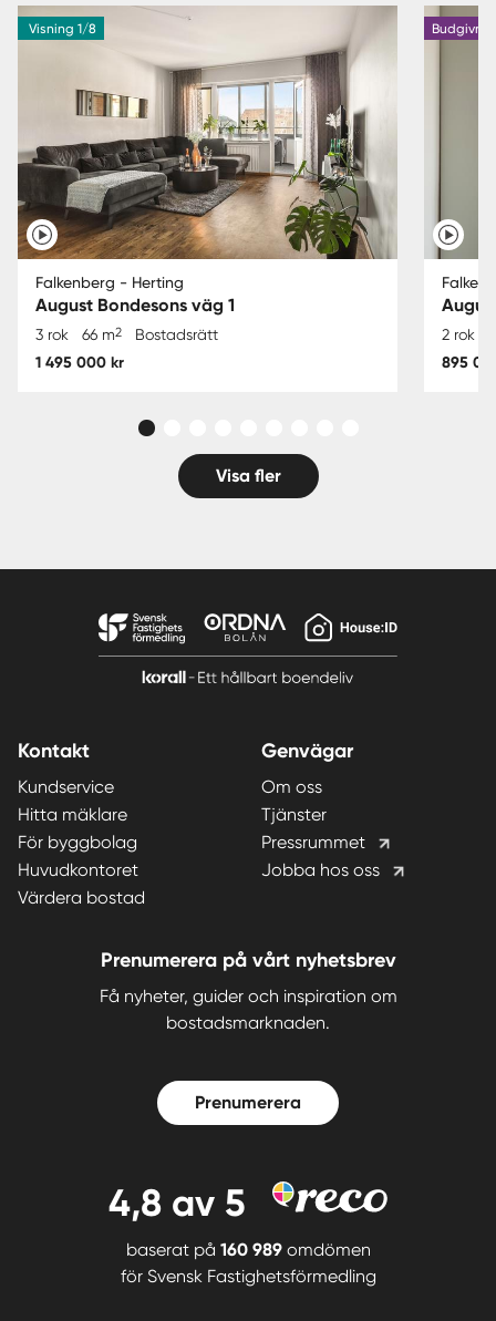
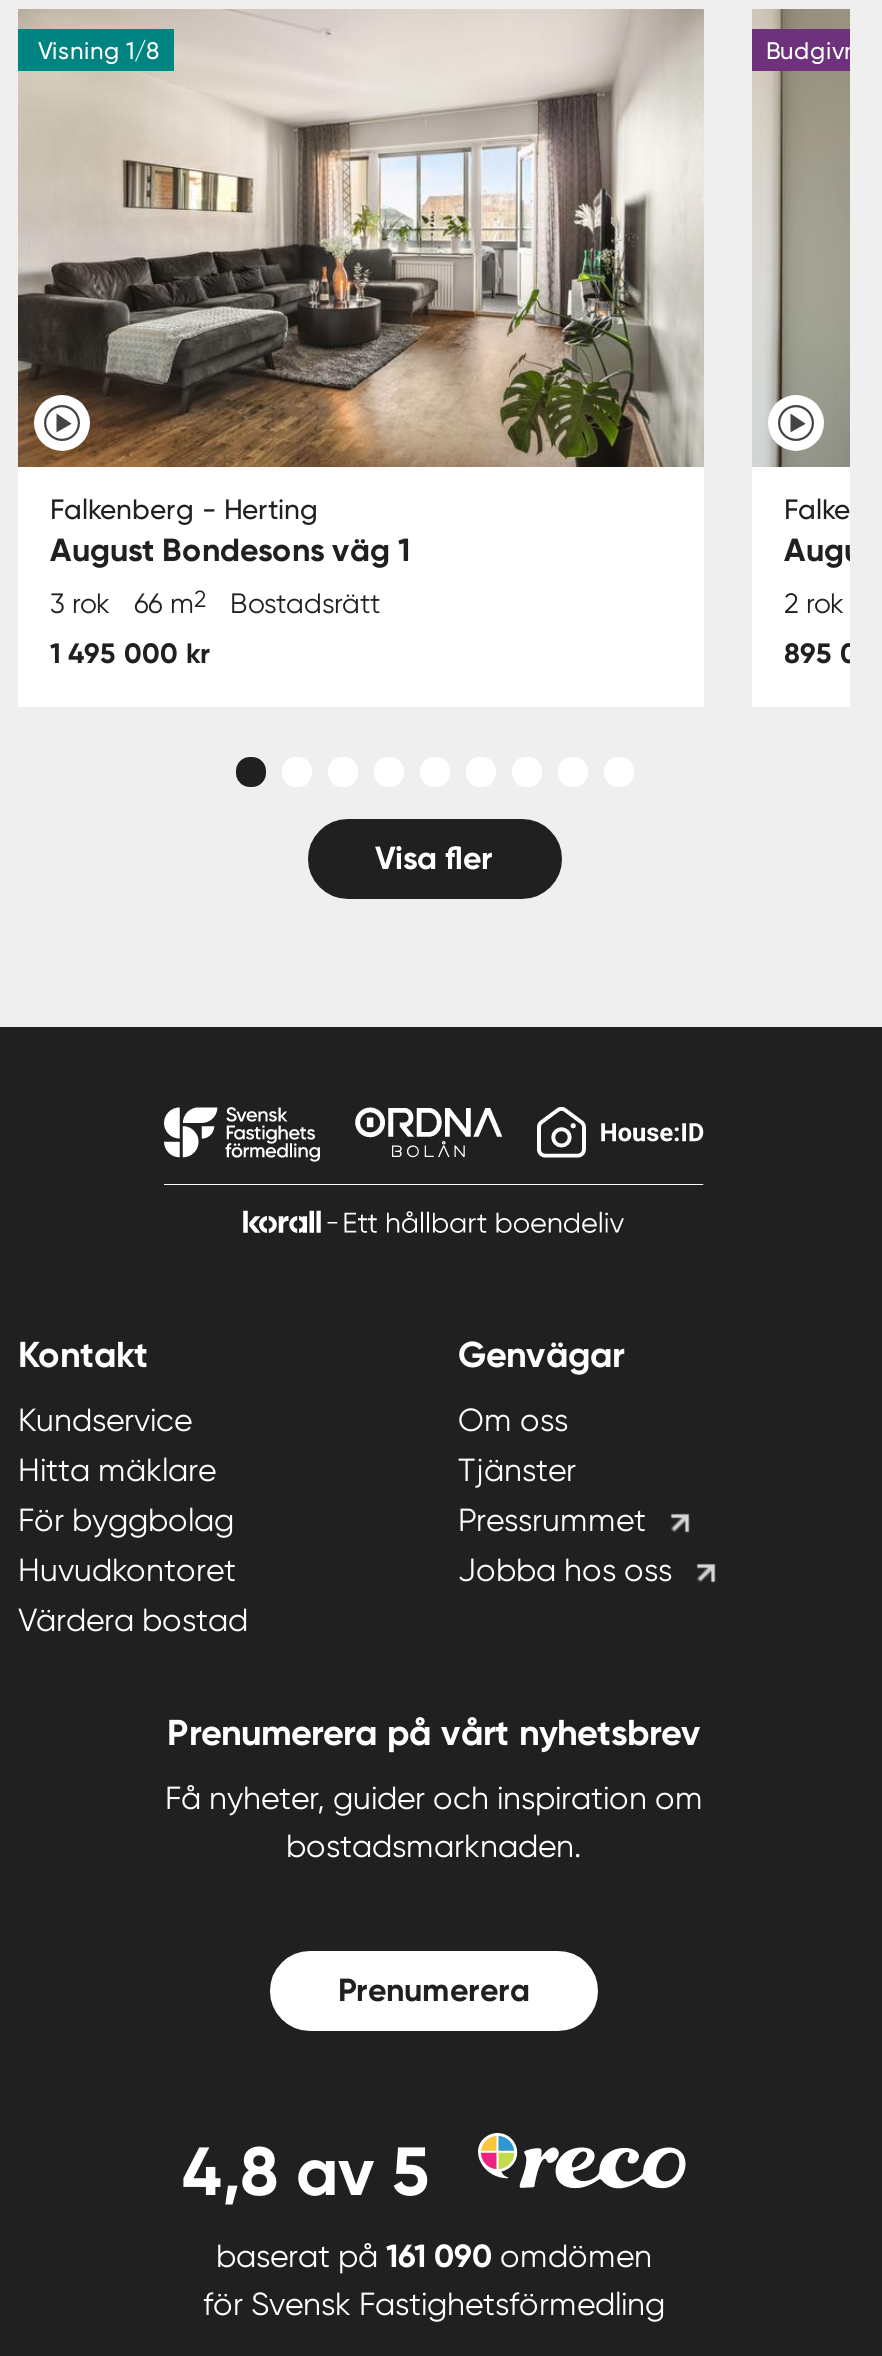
[126,1239,370,1260] baserat på 160 989 omdömen -> [216,2238,652,2276] baserat på 161 090 omdömen

